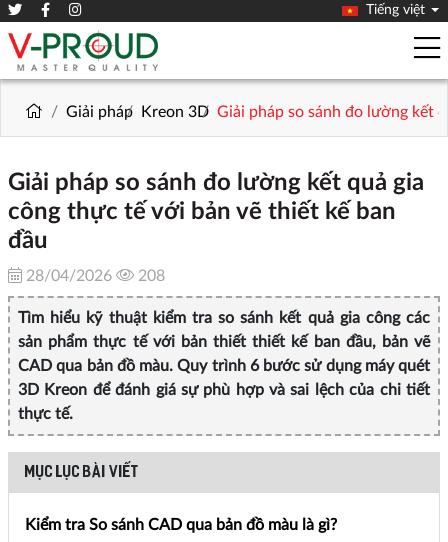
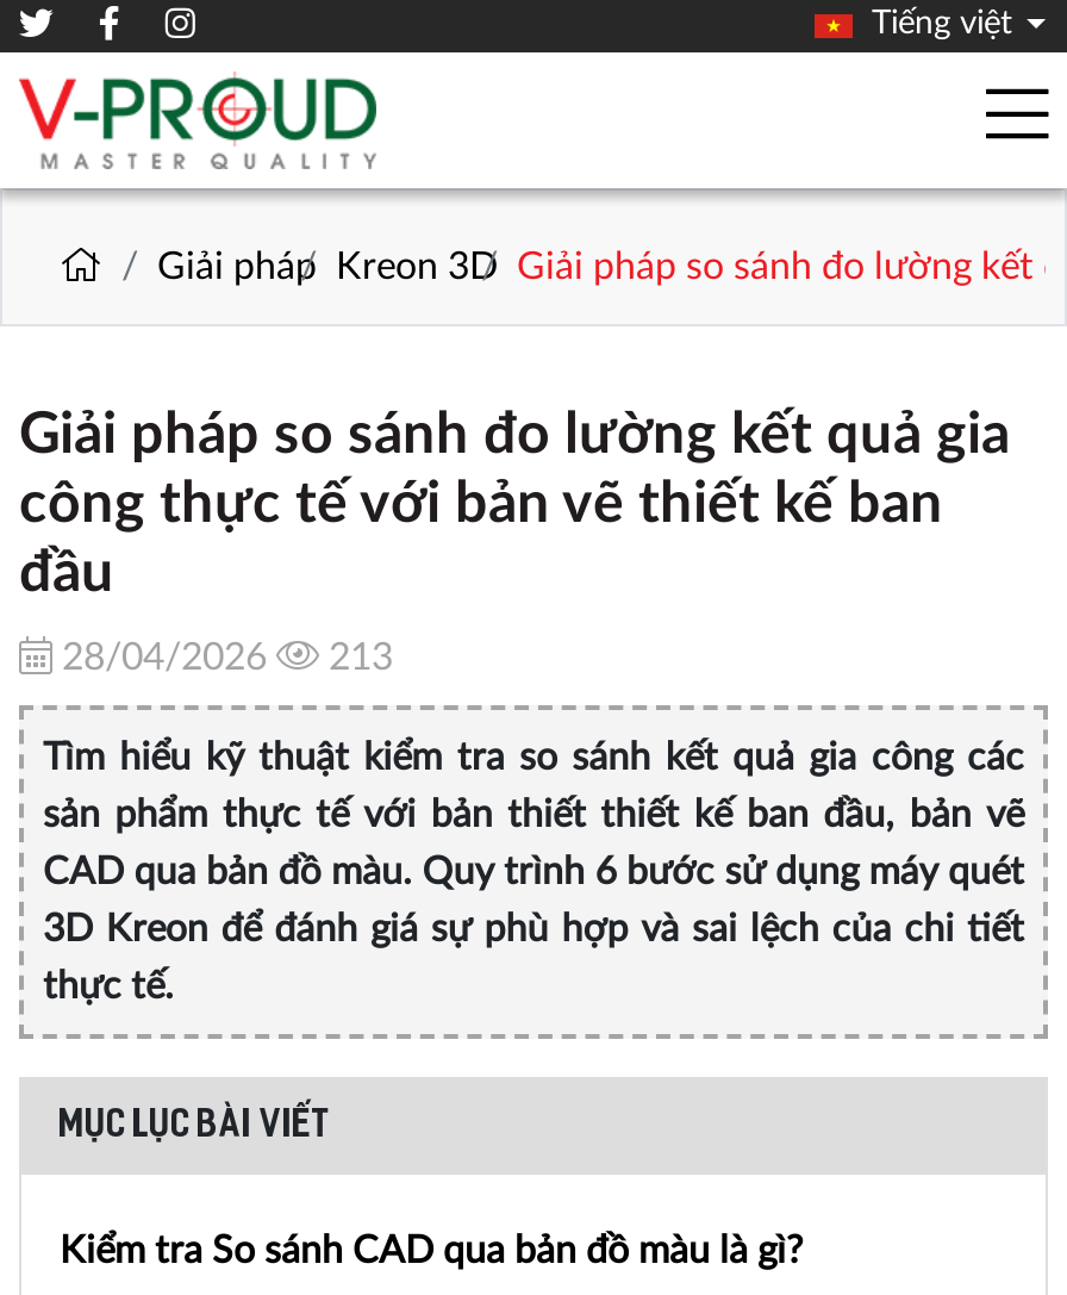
[22,268,165,284] 28/04/2026 208 -> [52,638,393,676] 28/04/2026 213

